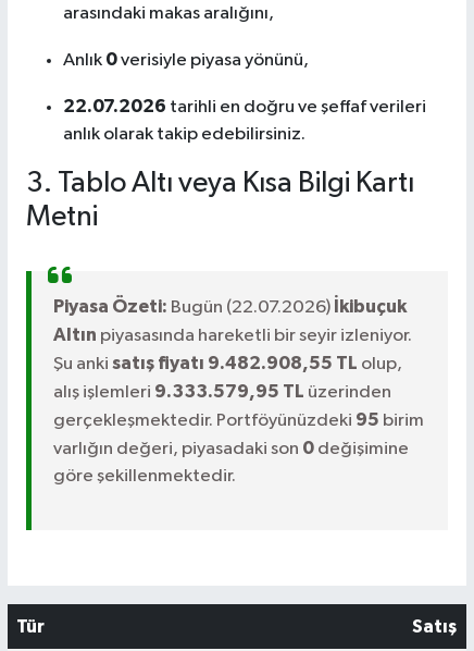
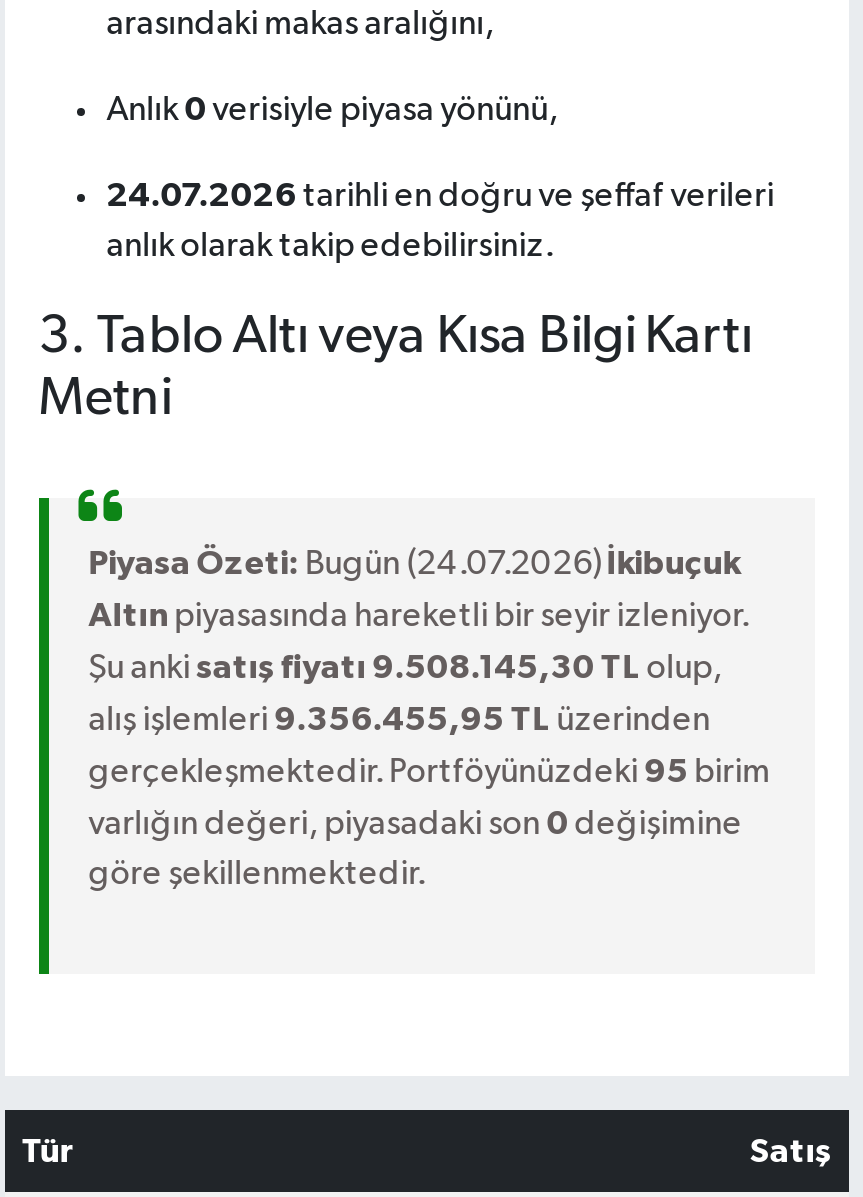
[63,97,426,116] 22.07.2026 tarihli en doğru ve şeffaf verileri -> [107,178,775,214] 24.07.2026 tarihli en doğru ve şeffaf verileri
[53,297,406,317] Piyasa Özeti: Bugün (22.07.2026) İkibuçuk -> [89,546,741,582] Piyasa Özeti: Bugün (24.07.2026) İkibuçuk
[53,354,402,373] Şu anki satış fiyatı 9.482.908,55 TL olup, -> [89,650,723,686] Şu anki satış fiyatı 9.508.145,30 TL olup,
[53,382,391,402] alış işlemleri 9.333.579,95 TL üzerinden -> [89,702,711,738] alış işlemleri 9.356.455,95 TL üzerinden

